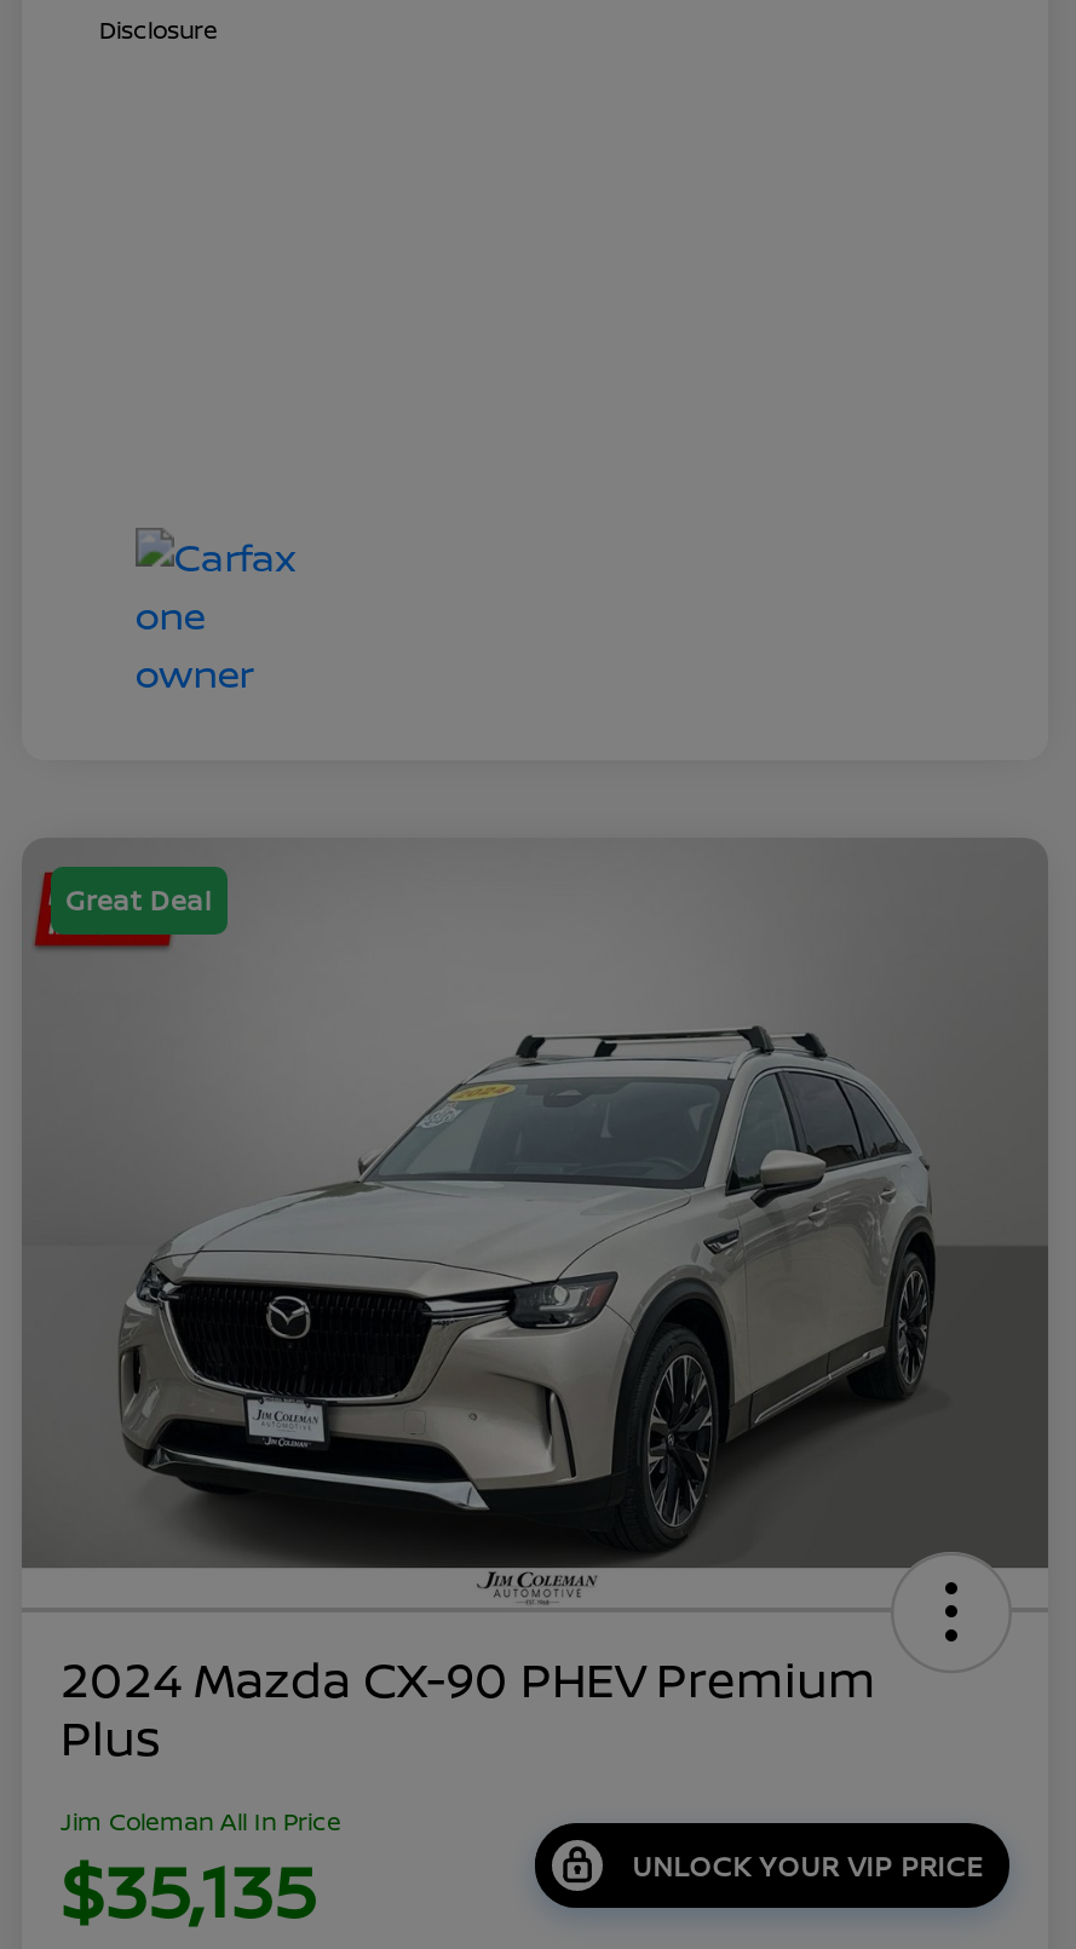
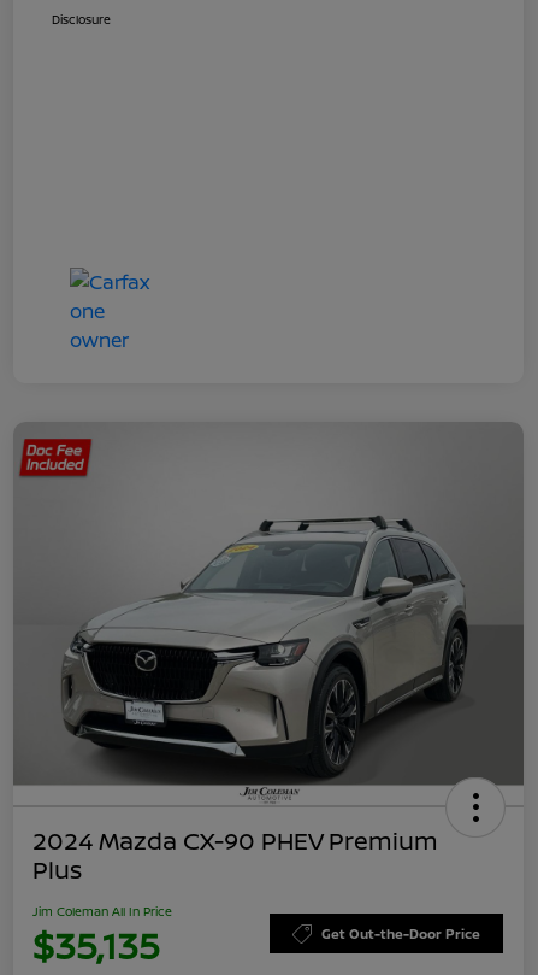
[65,881,213,917] Great Deal -> none
[632,1848,985,1884] UNLOCK YOUR VIP PRICE -> [321,925,480,943] Get Out-the-Door Price

